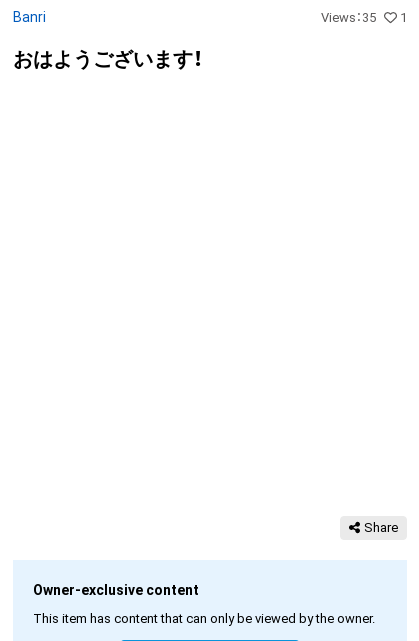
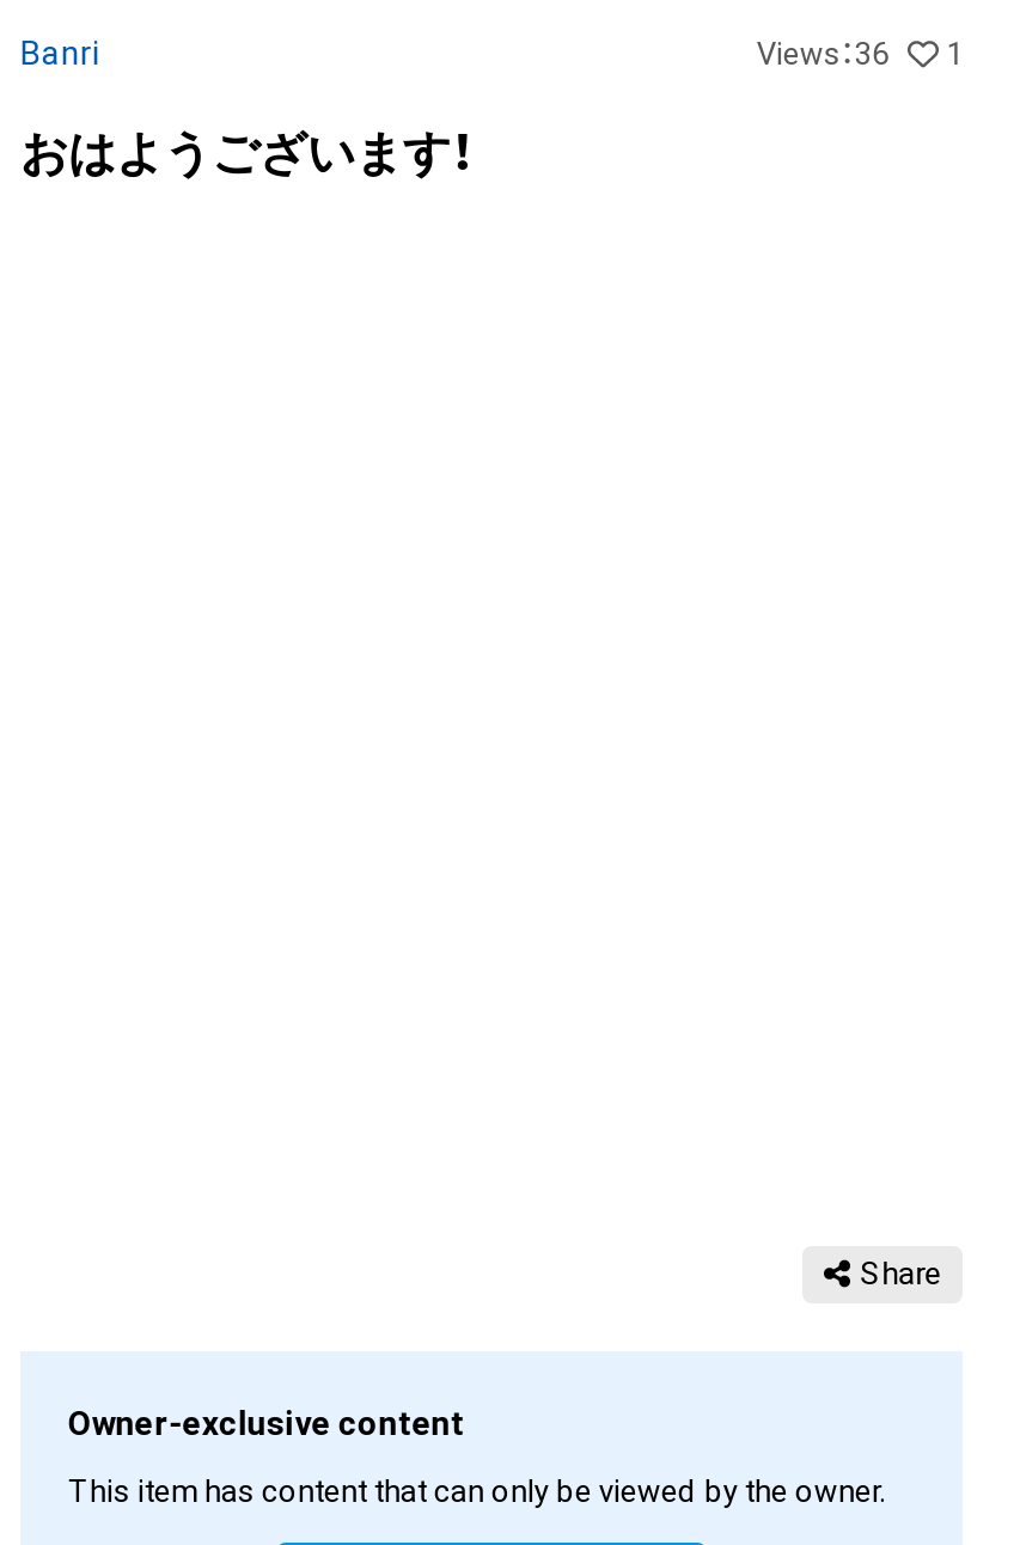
[321,10,407,25] Views：35 1 -> [757,36,963,72] Views：36 1

